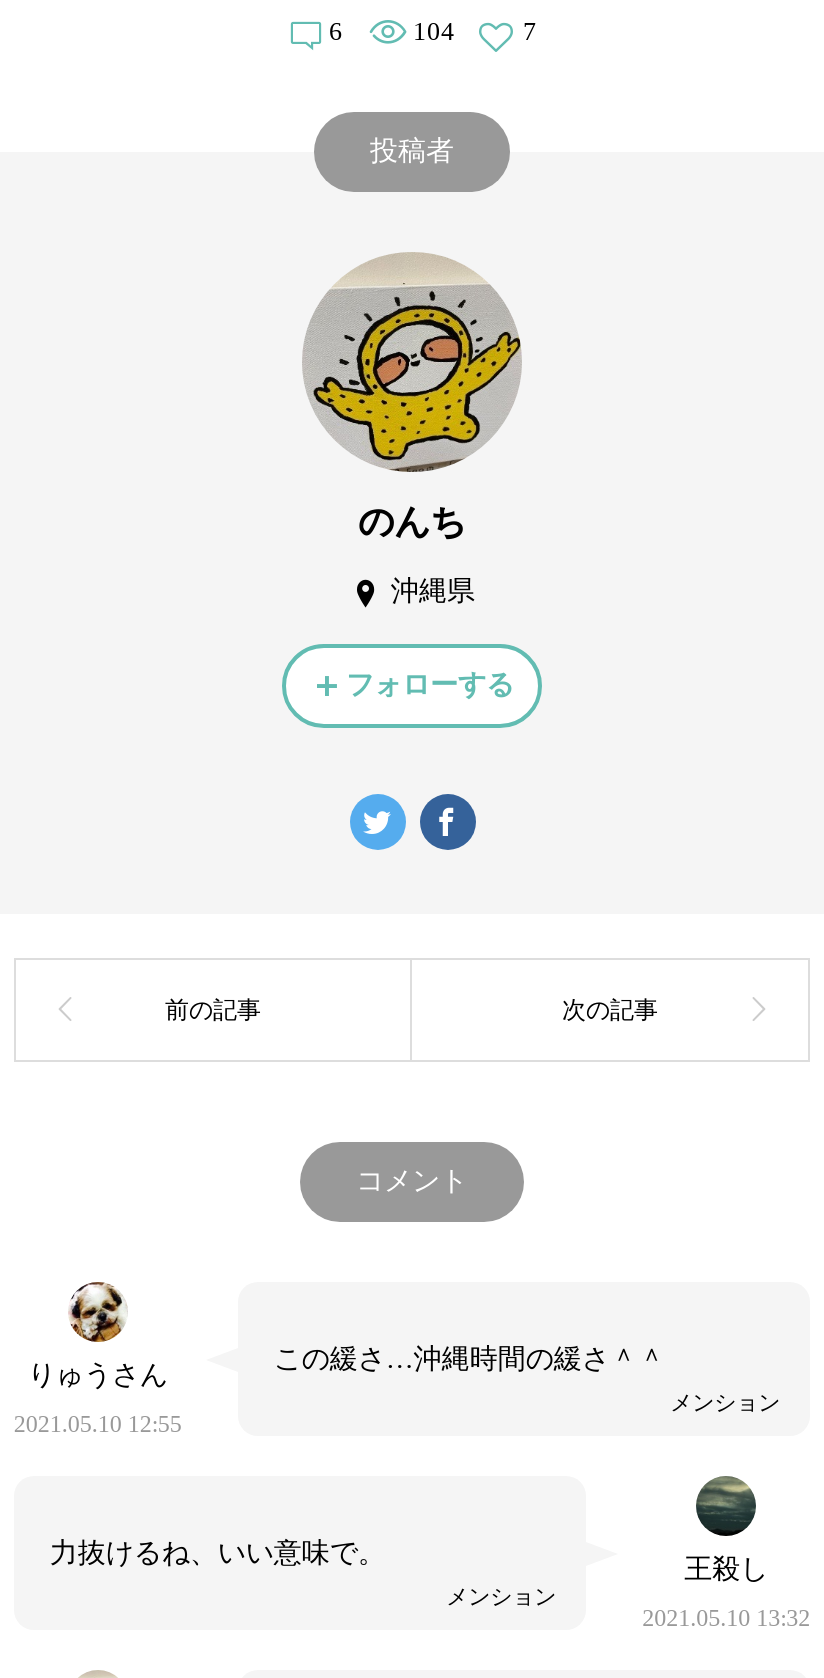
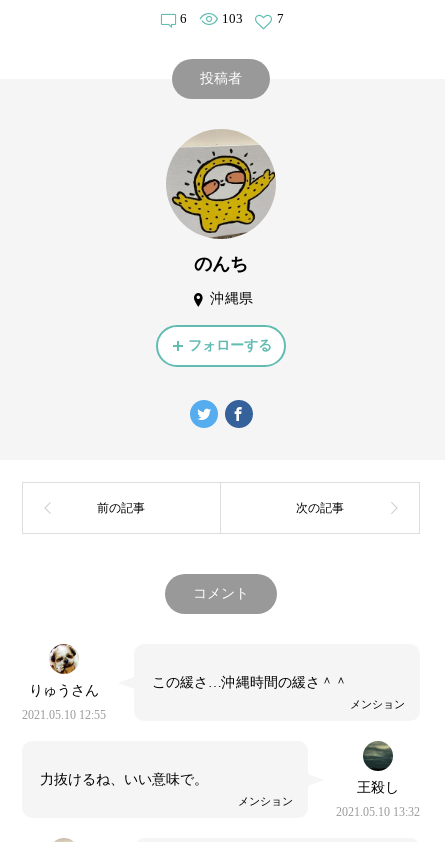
[413,17,455,47] 104 -> [221,11,242,26] 103

